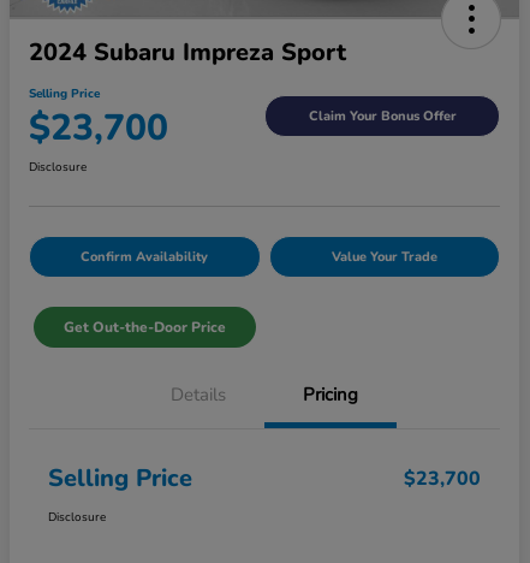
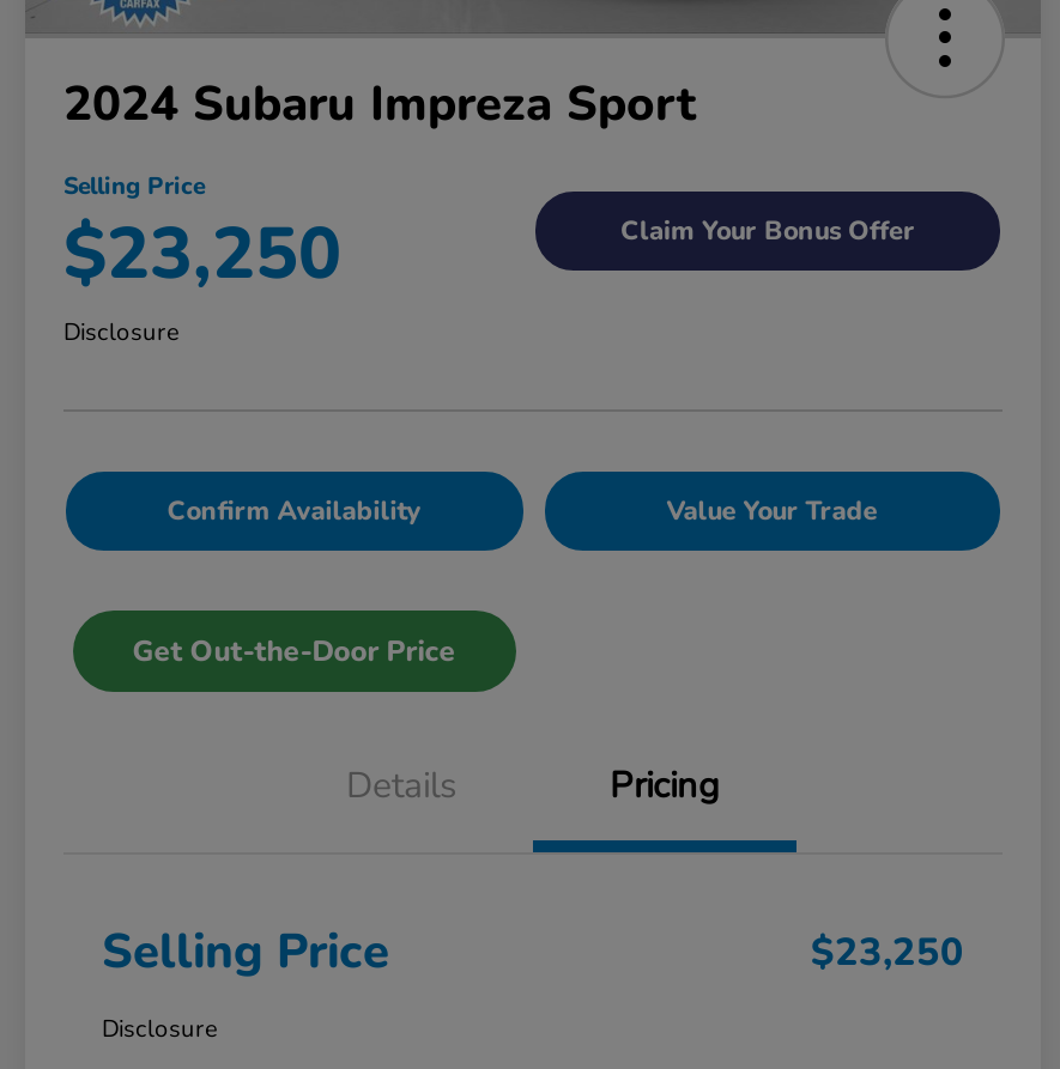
[29,103,168,153] $23,700 -> [63,205,341,304] $23,250
[404,465,481,492] $23,700 -> [811,926,964,979] $23,250

